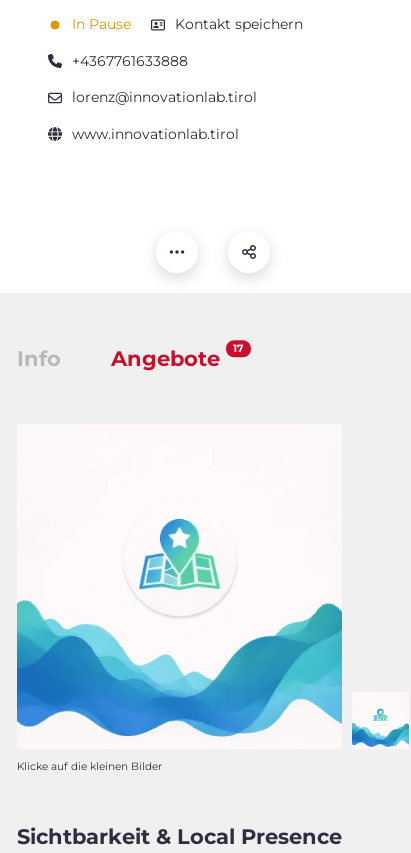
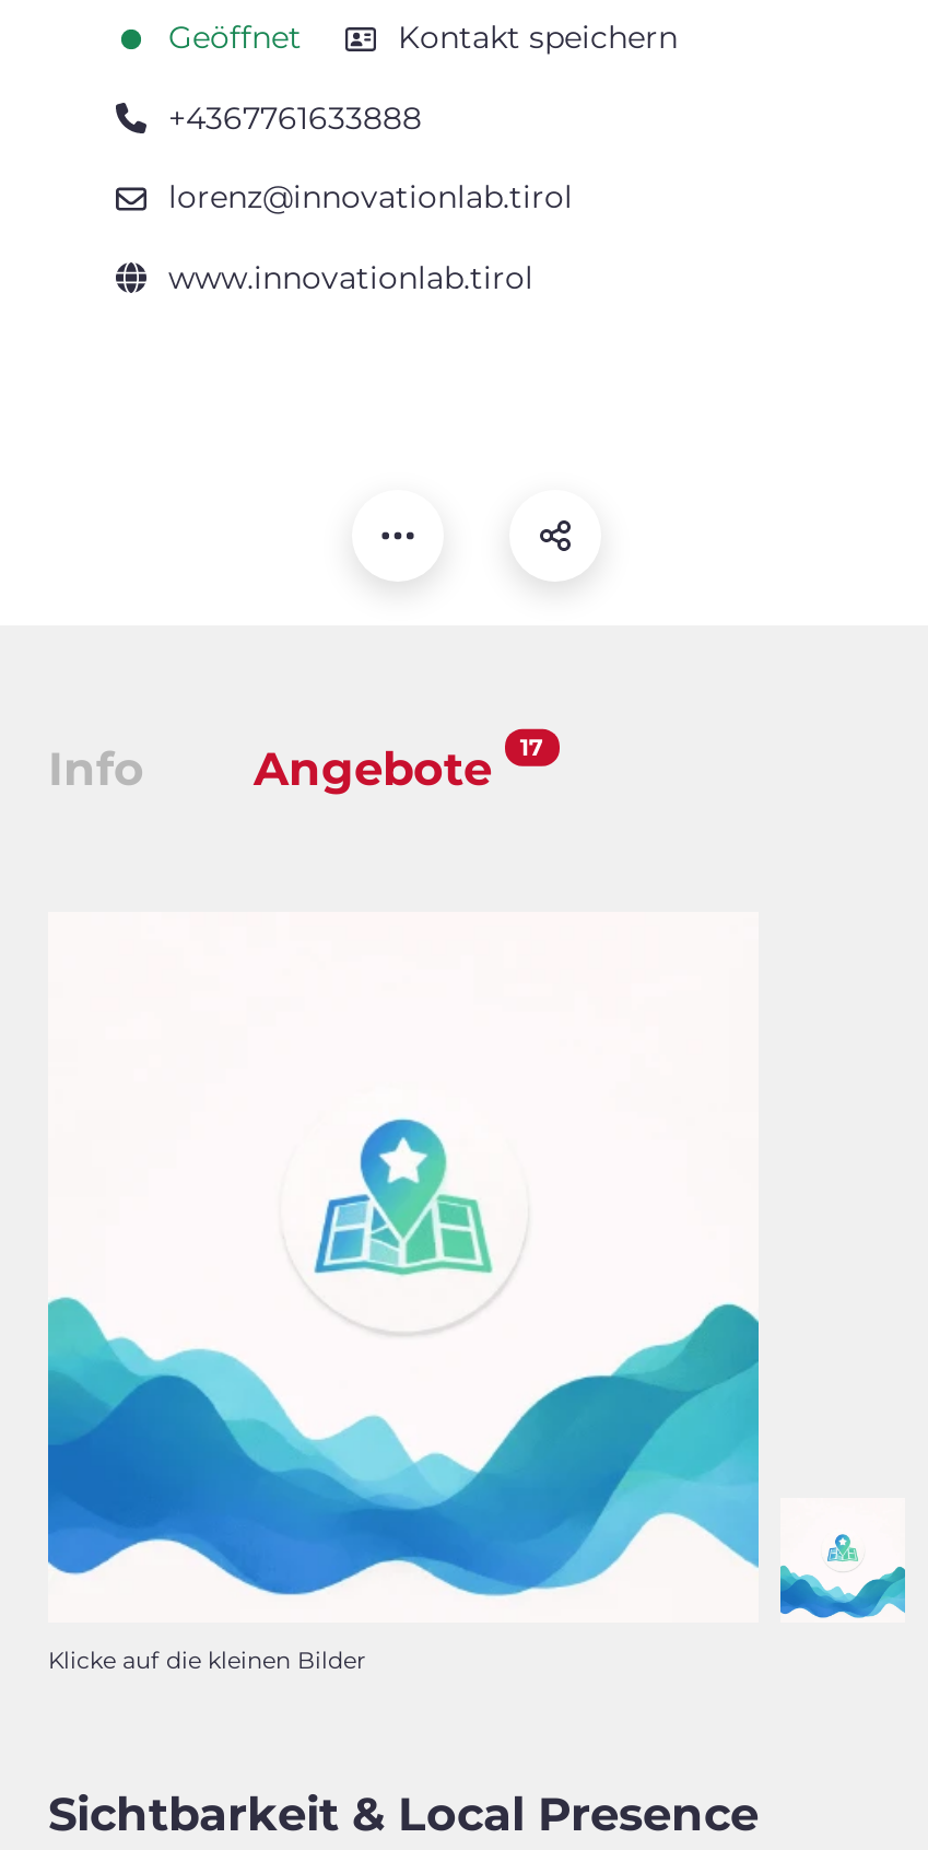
[72,15,131,33] In Pause -> [168,19,302,58] Geöffnet

